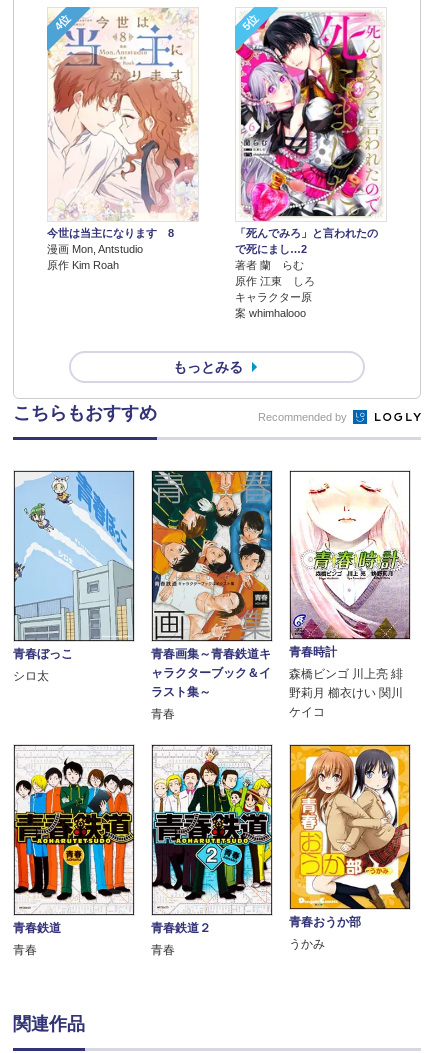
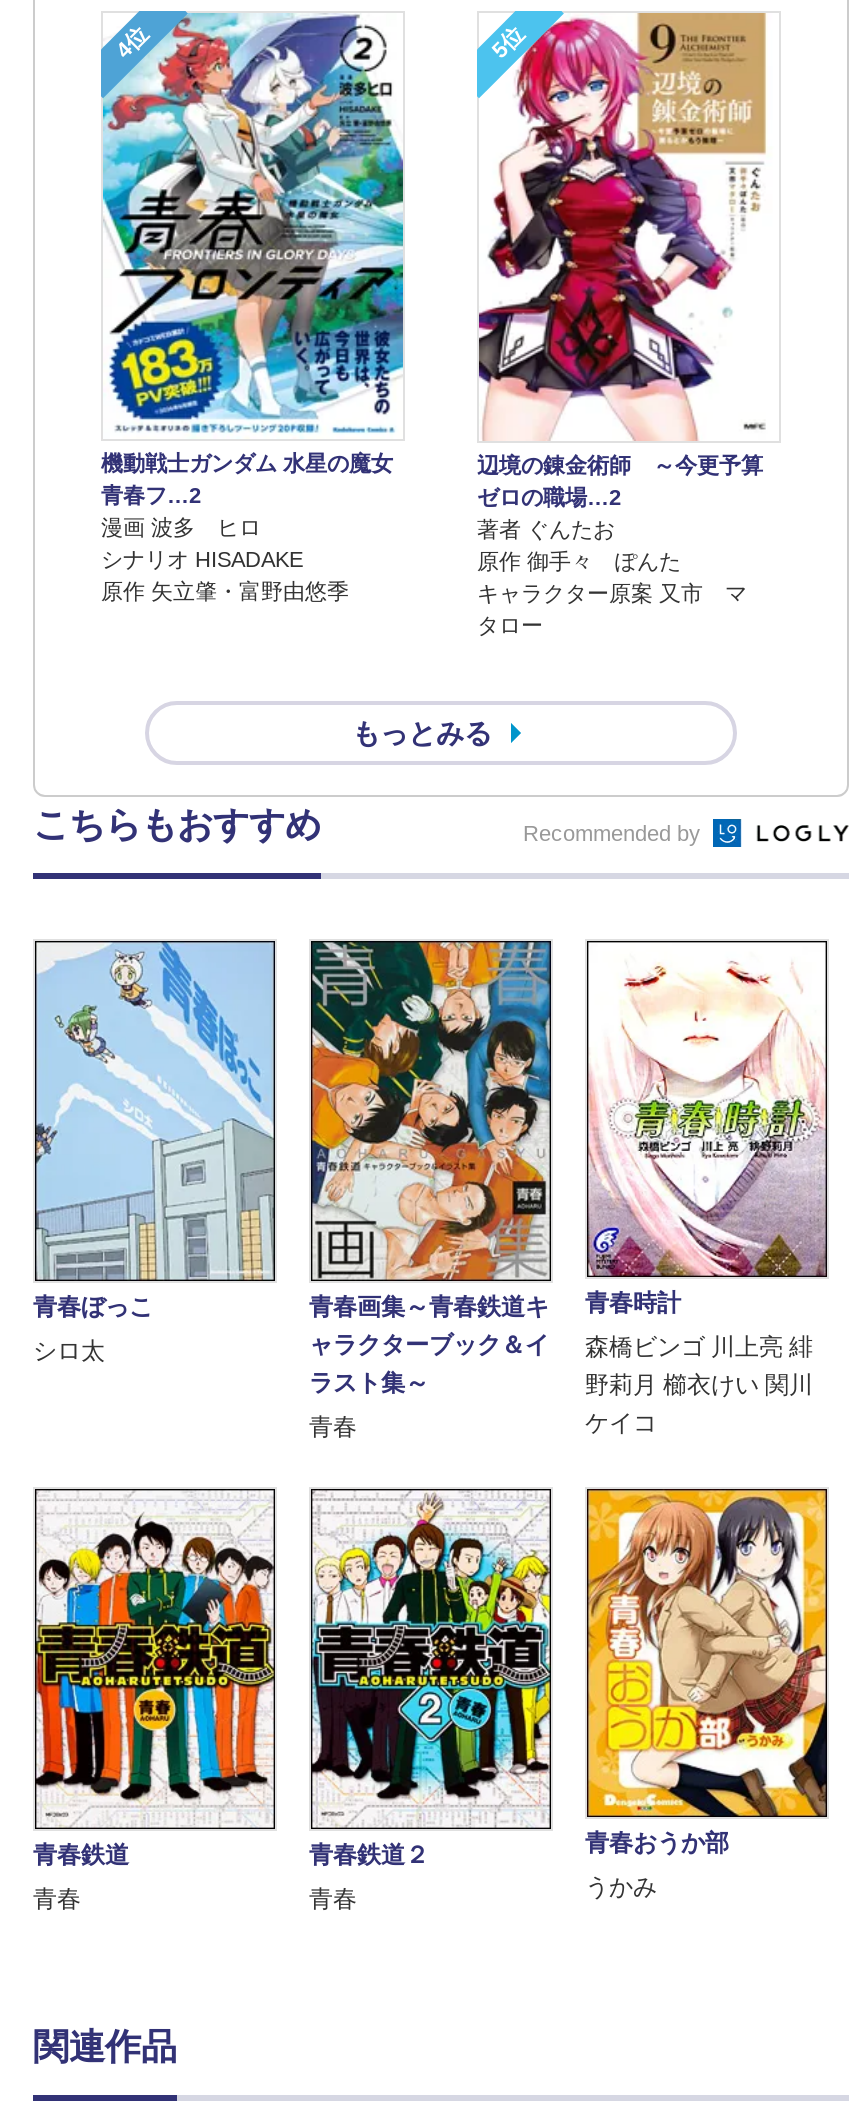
[47,8,199,271] [image] | 今世は当主になります 8 | 漫画 Mon, Antstudio | 原作 Kim Roah -> [101,11,405,603] [image] | 機動戦士ガンダム 水星の魔女 | 青春フ…2 | 漫画 波多 ヒロ | シナリオ HISADAKE | 原作 矢立肇・富野由悠季
[235,8,383,319] [image] | 「死んでみろ」と言われたの | で死にまし…2 | 著者 蘭 らむ | 原作 江東 しろ | キャラクター原 | 案 whimhalooo -> [477,11,771,636] [image] | 辺境の錬金術師 ～今更予算 | ゼロの職場…2 | 著者 ぐんたお | 原作 御手々 ぽんた | キャラクター原案 又市 マ | タロー

